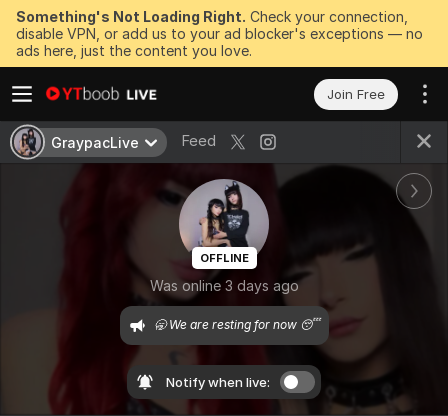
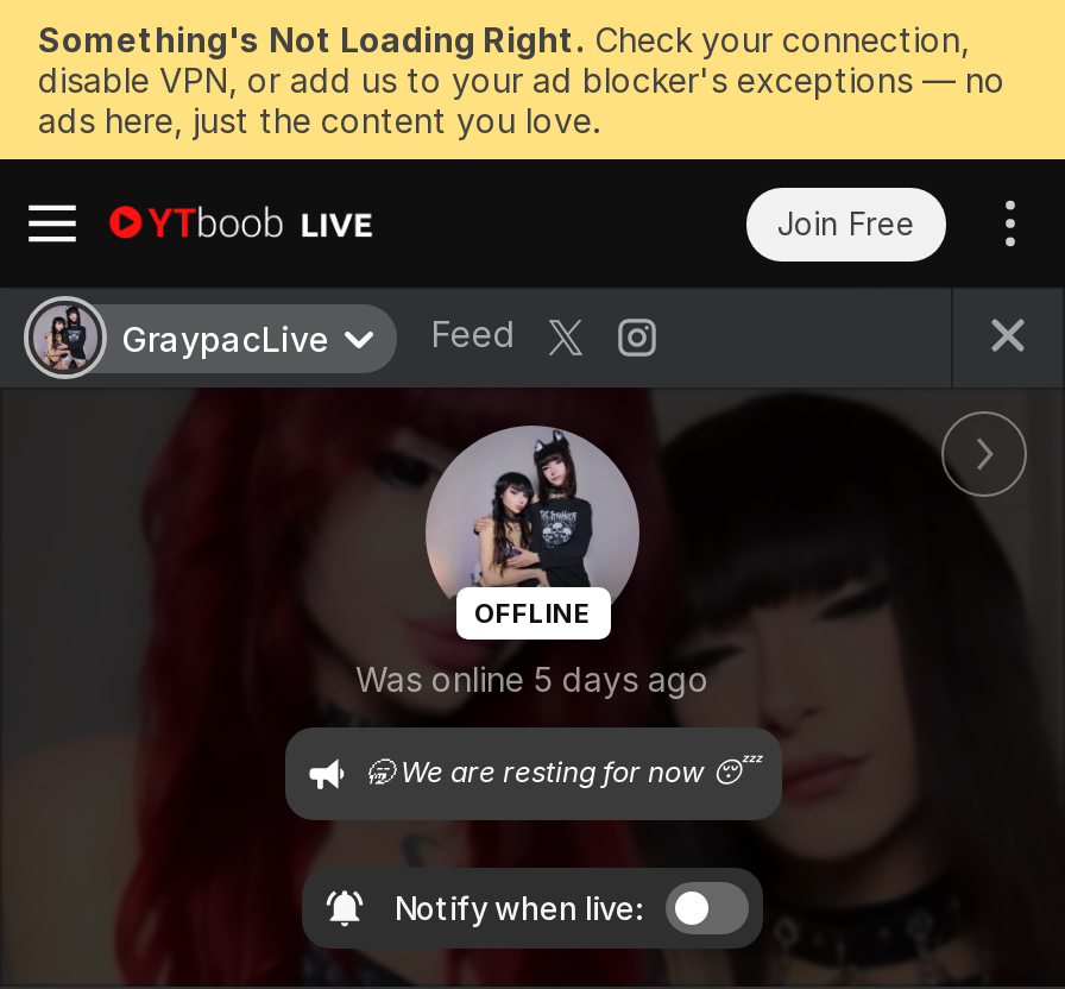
[149,277,298,294] Was online 3 days ago -> [355,659,710,700] Was online 5 days ago

